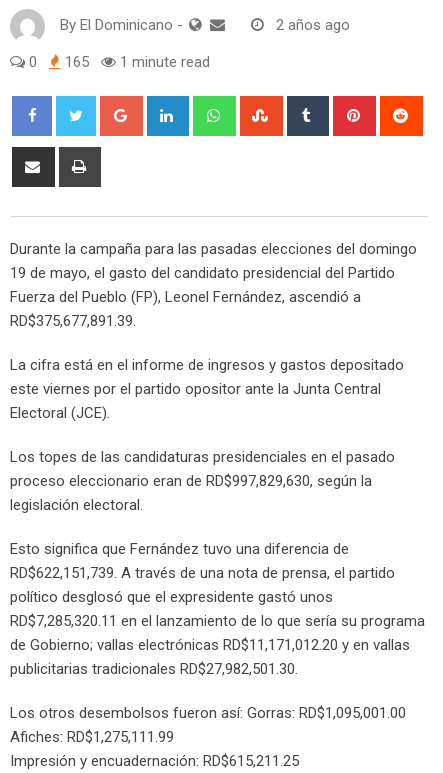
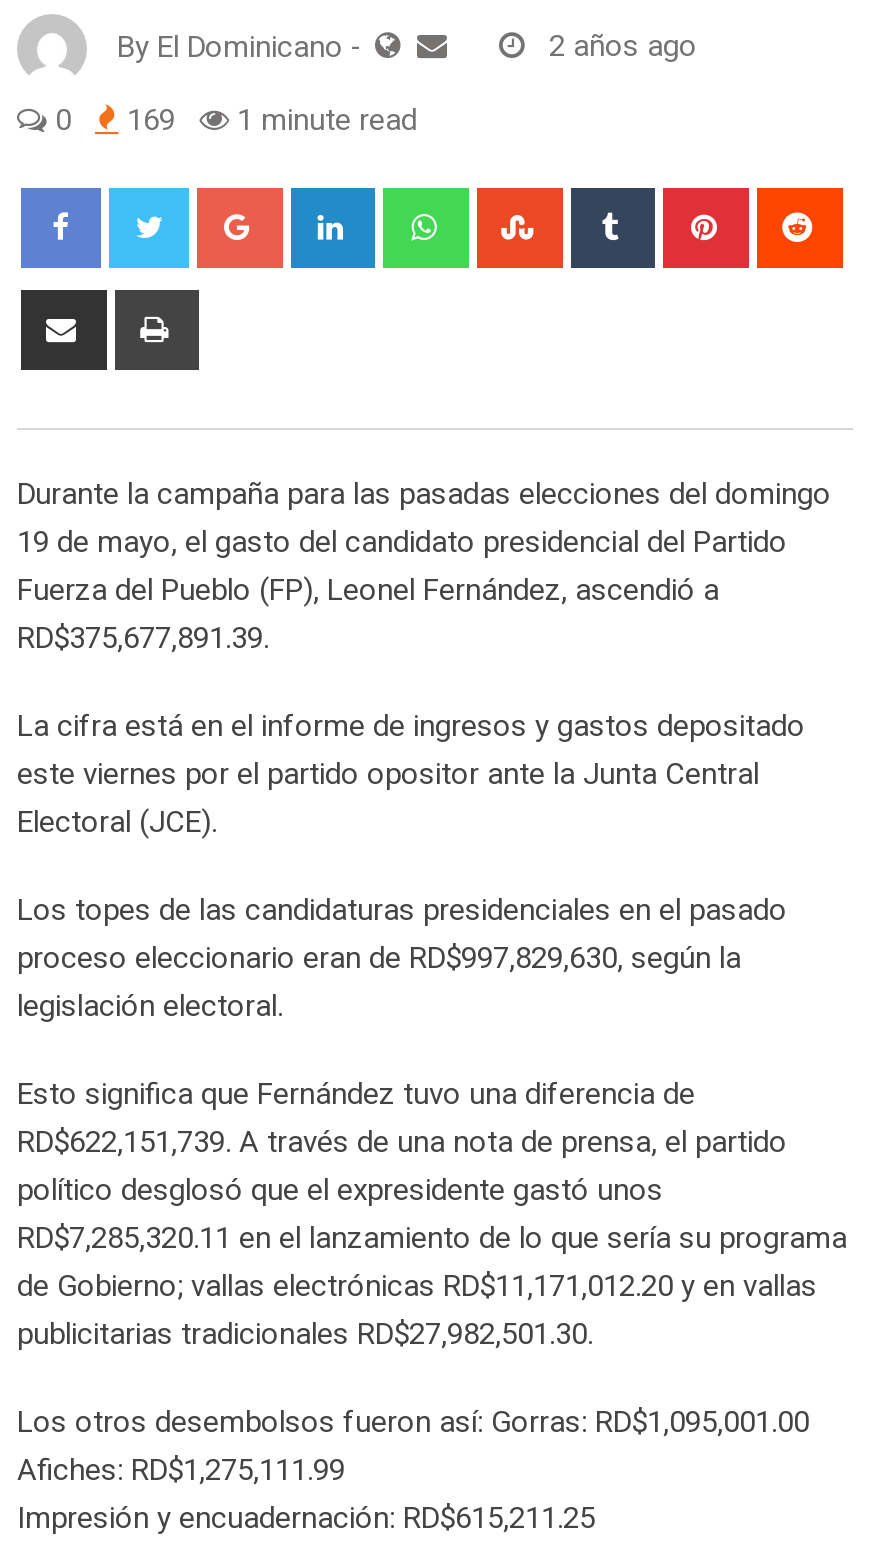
[25,53,210,71] 0 165 1 minute read -> [47,102,417,138] 0 169 1 minute read

